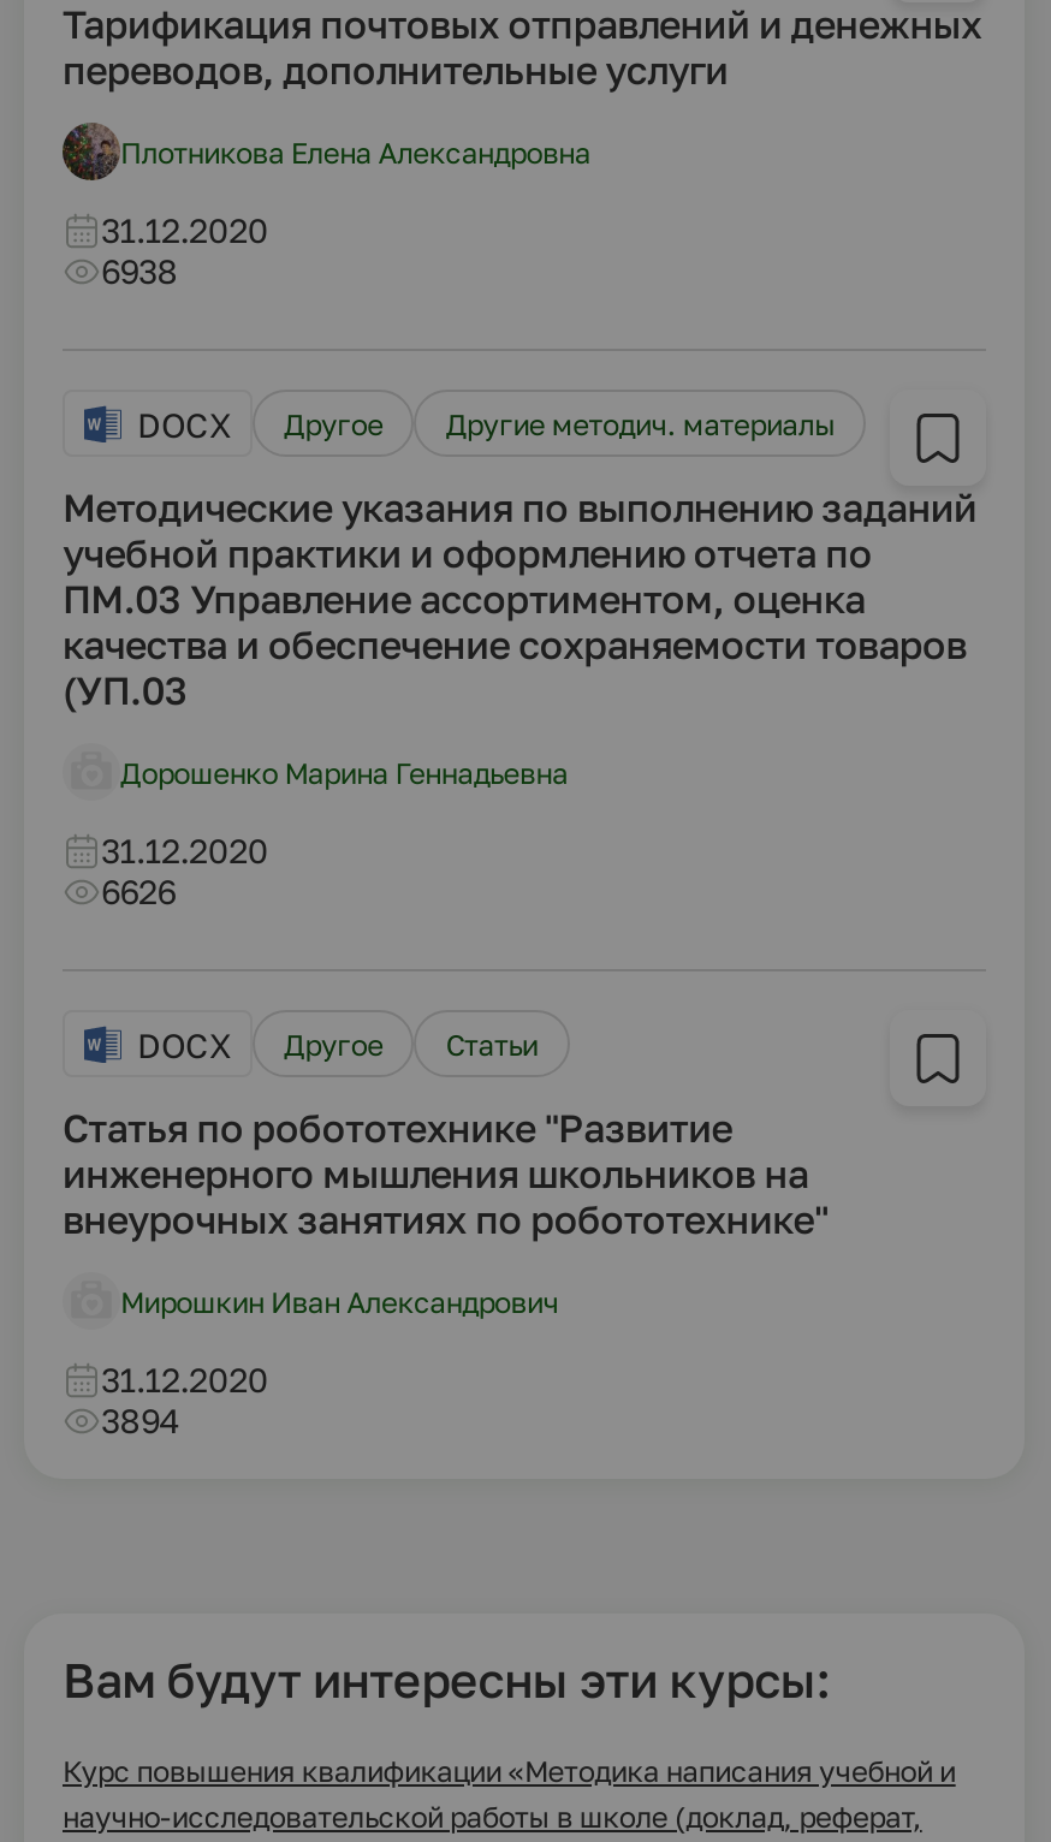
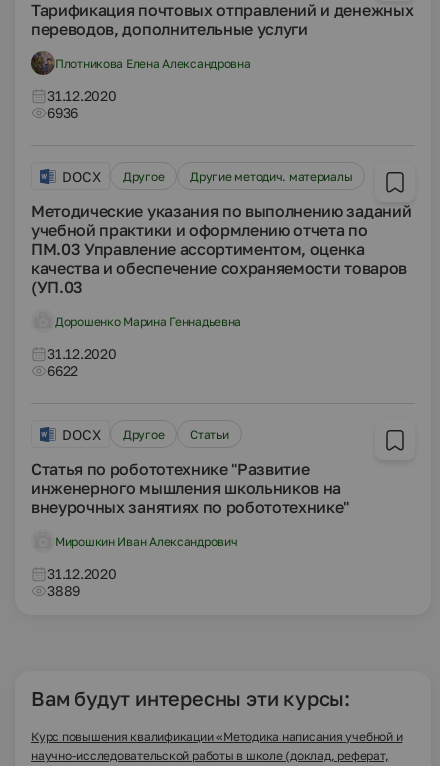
[101,250,178,291] 6938 -> [47,104,78,121] 6936
[101,871,176,911] 6626 -> [47,362,78,379] 6622
[101,1400,180,1440] 3894 -> [47,582,80,599] 3889

